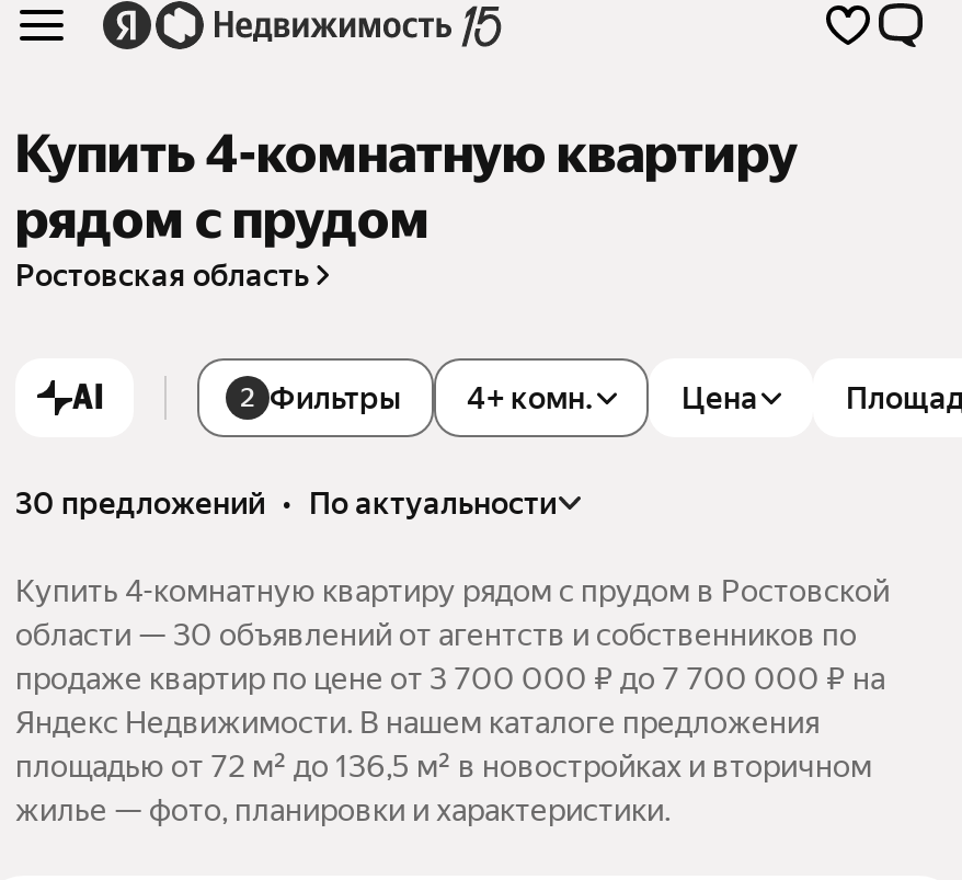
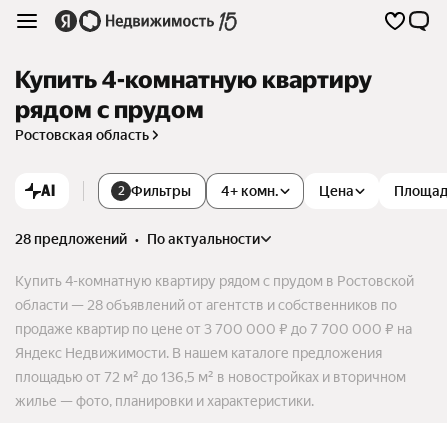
[15,485,557,520] 30 предложений • по актуальности -> [15,231,260,247] 28 предложений • по актуальности
[15,617,857,652] области — 30 объявлений от агентств и собственников по -> [15,297,397,313] области — 28 объявлений от агентств и собственников по

